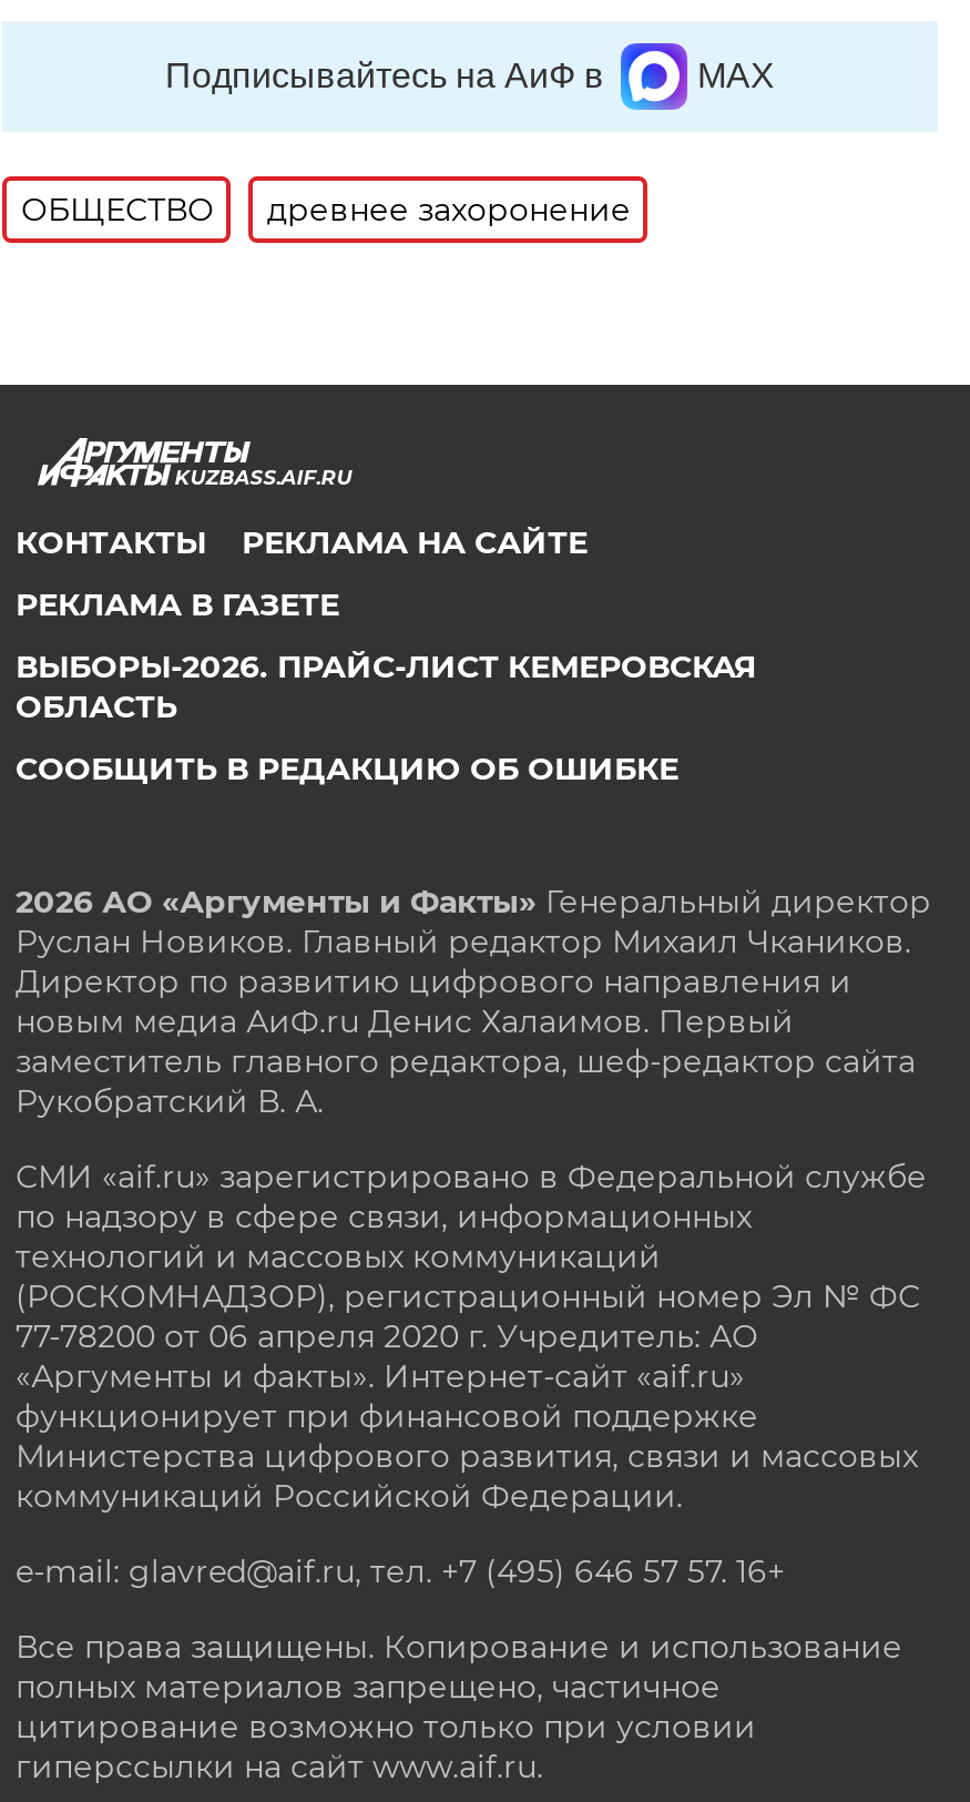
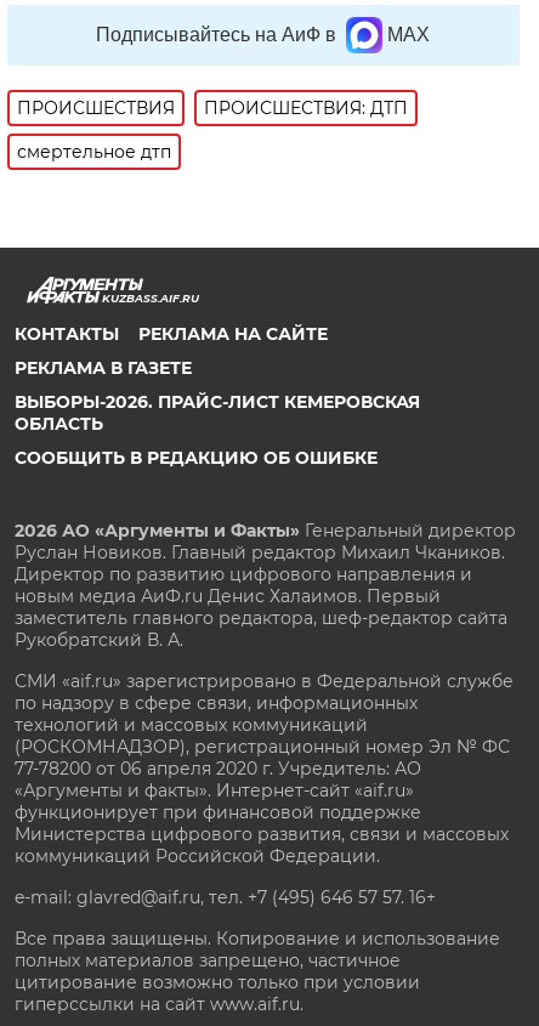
[21,189,631,229] ОБЩЕСТВО | древнее захоронение -> [17,97,408,163] ПРОИСШЕСТВИЯ | ПРОИСШЕСТВИЯ: ДТП | смертельное дтп

